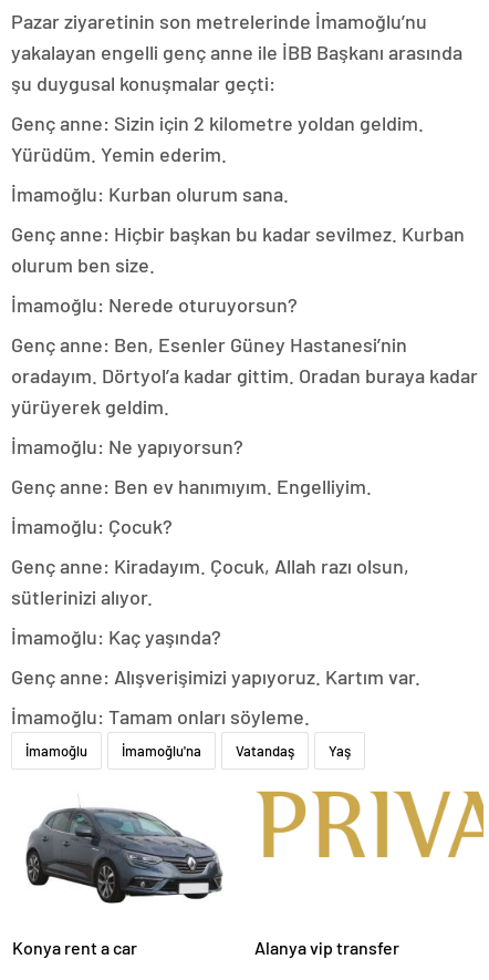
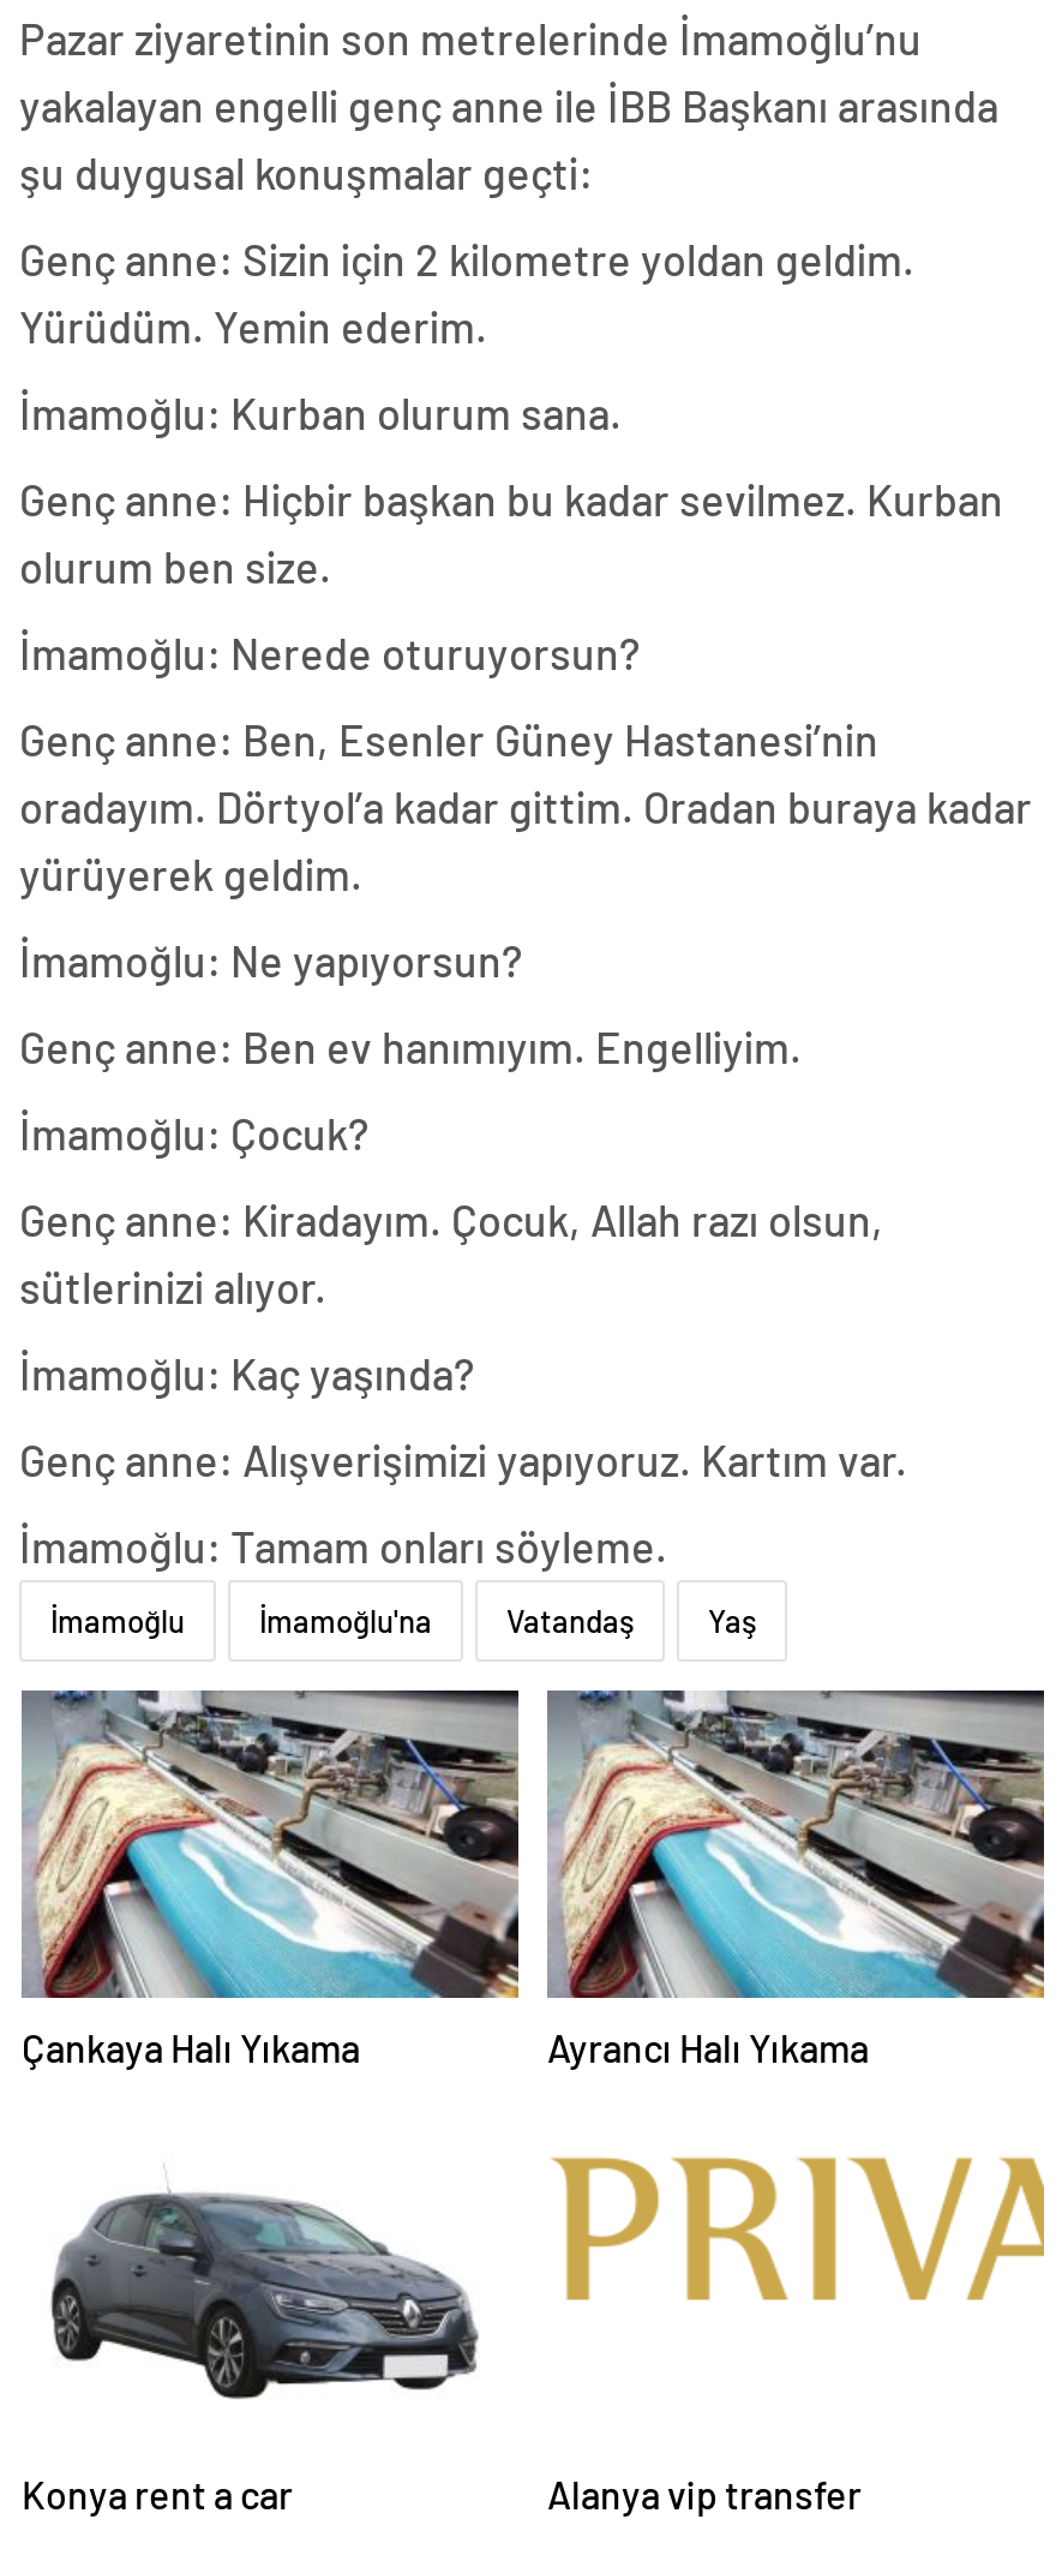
none -> [19,1686,869,2069] [image] | Çankaya Halı Yıkama | Ayrancı Halı Yıkama
none -> [545,1686,1046,2000] [image]

